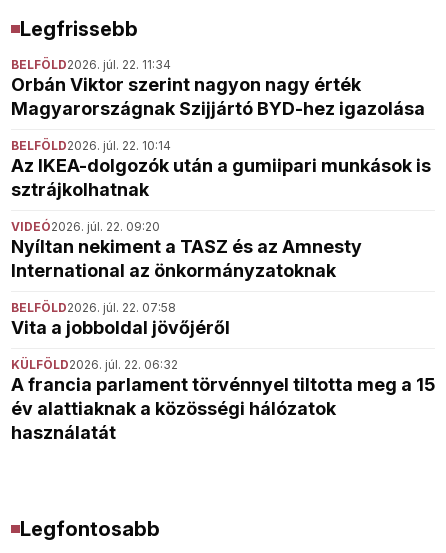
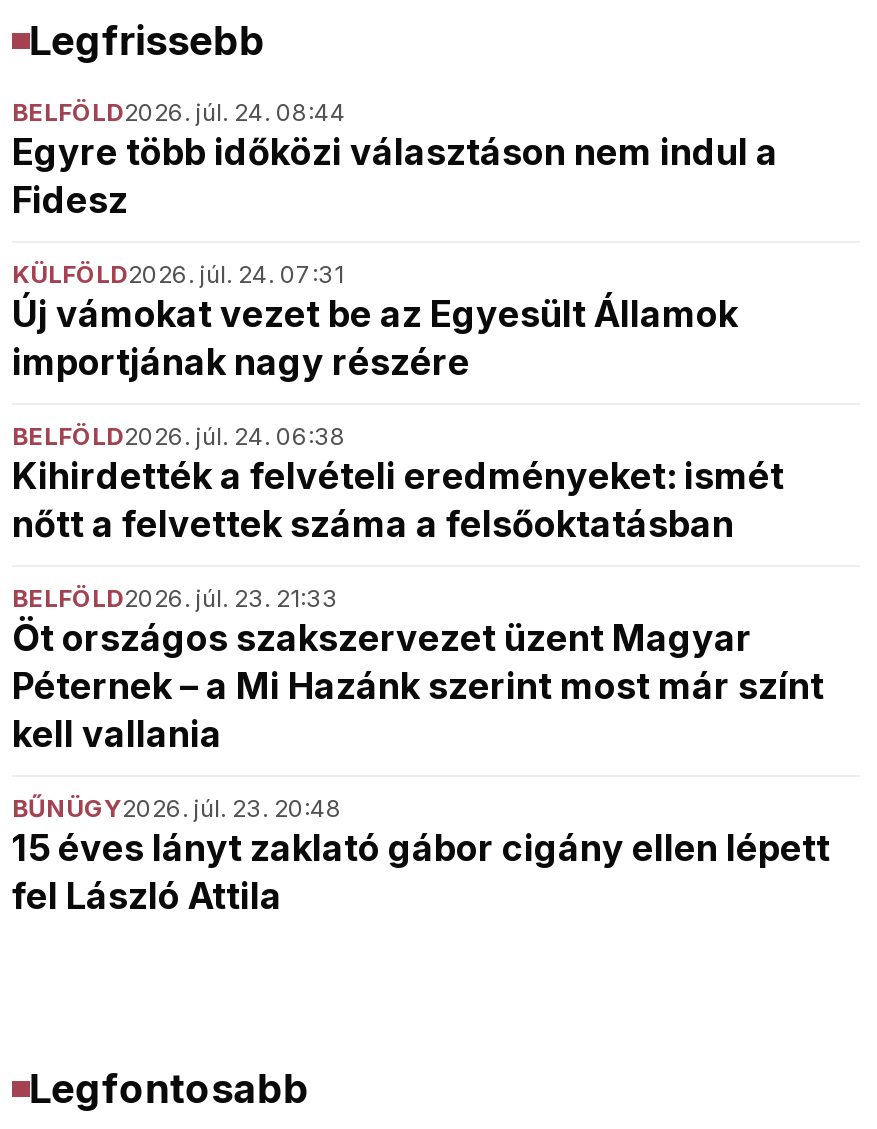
[11,57,425,119] BELFÖLD2026. júl. 22. 11:34 | Orbán Viktor szerint nagyon nagy érték | Magyarországnak Szijjártó BYD-hez igazolása -> [12,97,778,221] BELFÖLD2026. júl. 24. 08:44 | Egyre több időközi választáson nem indul a | Fidesz
[11,138,431,200] BELFÖLD2026. júl. 22. 10:14 | Az IKEA-dolgozók után a gumiipari munkások is | sztrájkolhatnak -> [12,259,738,383] KÜLFÖLD2026. júl. 24. 07:31 | Új vámokat vezet be az Egyesült Államok | importjának nagy részére
[11,219,362,281] VIDEÓ2026. júl. 22. 09:20 | Nyíltan nekiment a TASZ és az Amnesty | International az önkormányzatoknak -> [12,421,784,545] BELFÖLD2026. júl. 24. 06:38 | Kihirdették a felvételi eredményeket: ismét | nőtt a felvettek száma a felsőoktatásban
[11,300,230,338] BELFÖLD2026. júl. 22. 07:58 | Vita a jobboldal jövőjéről -> [12,583,824,755] BELFÖLD2026. júl. 23. 21:33 | Öt országos szakszervezet üzent Magyar | Péternek – a Mi Hazánk szerint most már színt | kell vallania
[11,357,435,443] KÜLFÖLD2026. júl. 22. 06:32 | A francia parlament törvénnyel tiltotta meg a 15 | év alattiaknak a közösségi hálózatok | használatát -> [12,793,830,917] BŰNÜGY2026. júl. 23. 20:48 | 15 éves lányt zaklató gábor cigány ellen lépett | fel László Attila

